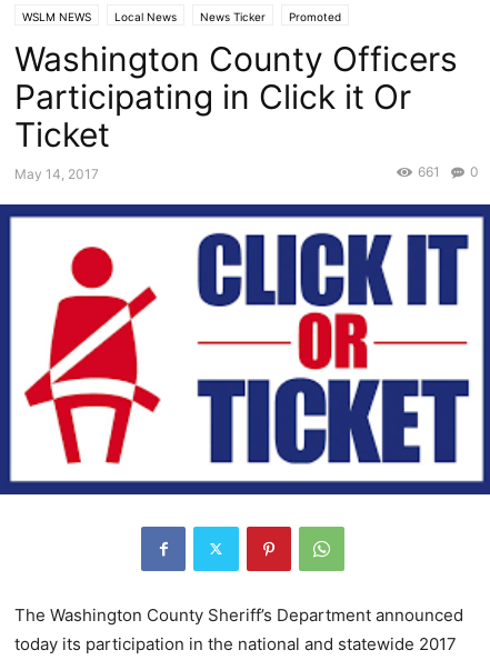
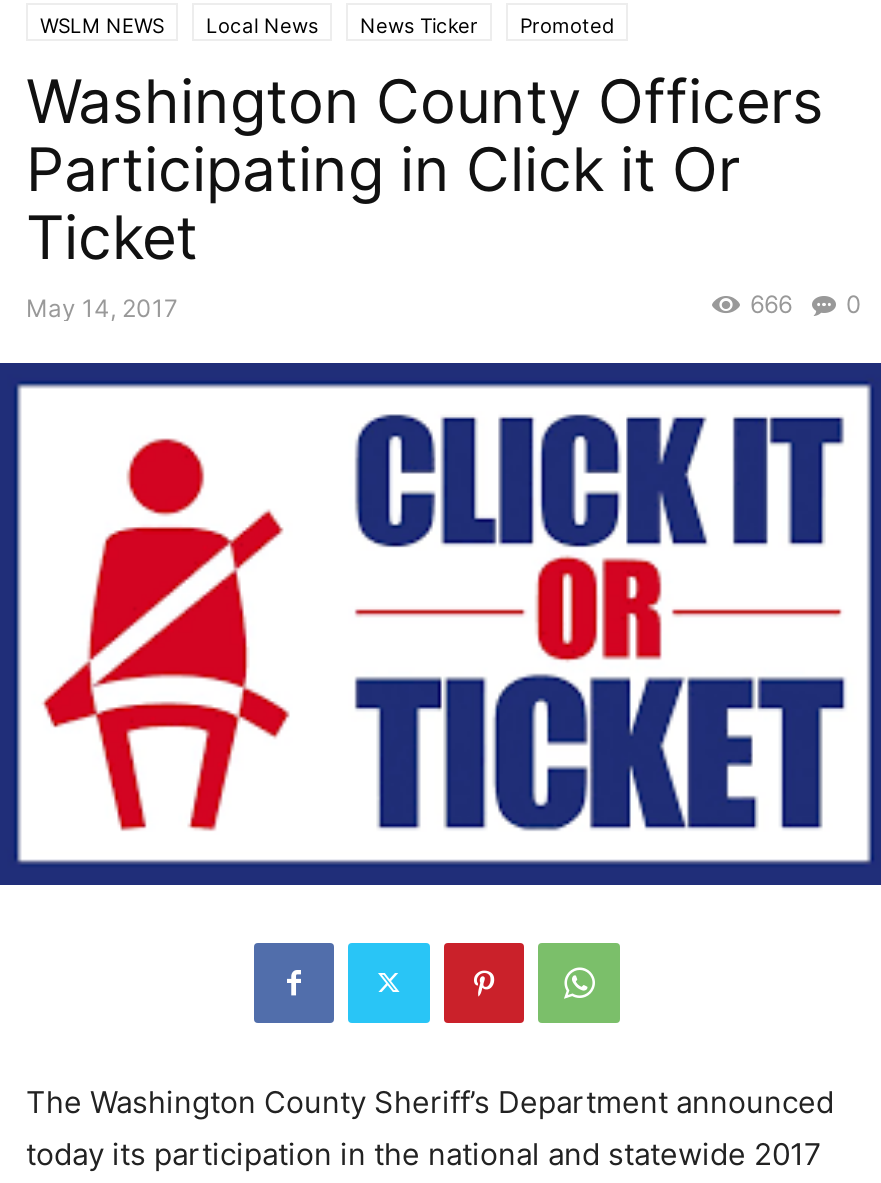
[418,163,479,180] 661 0 -> [750,289,862,319] 666 0

